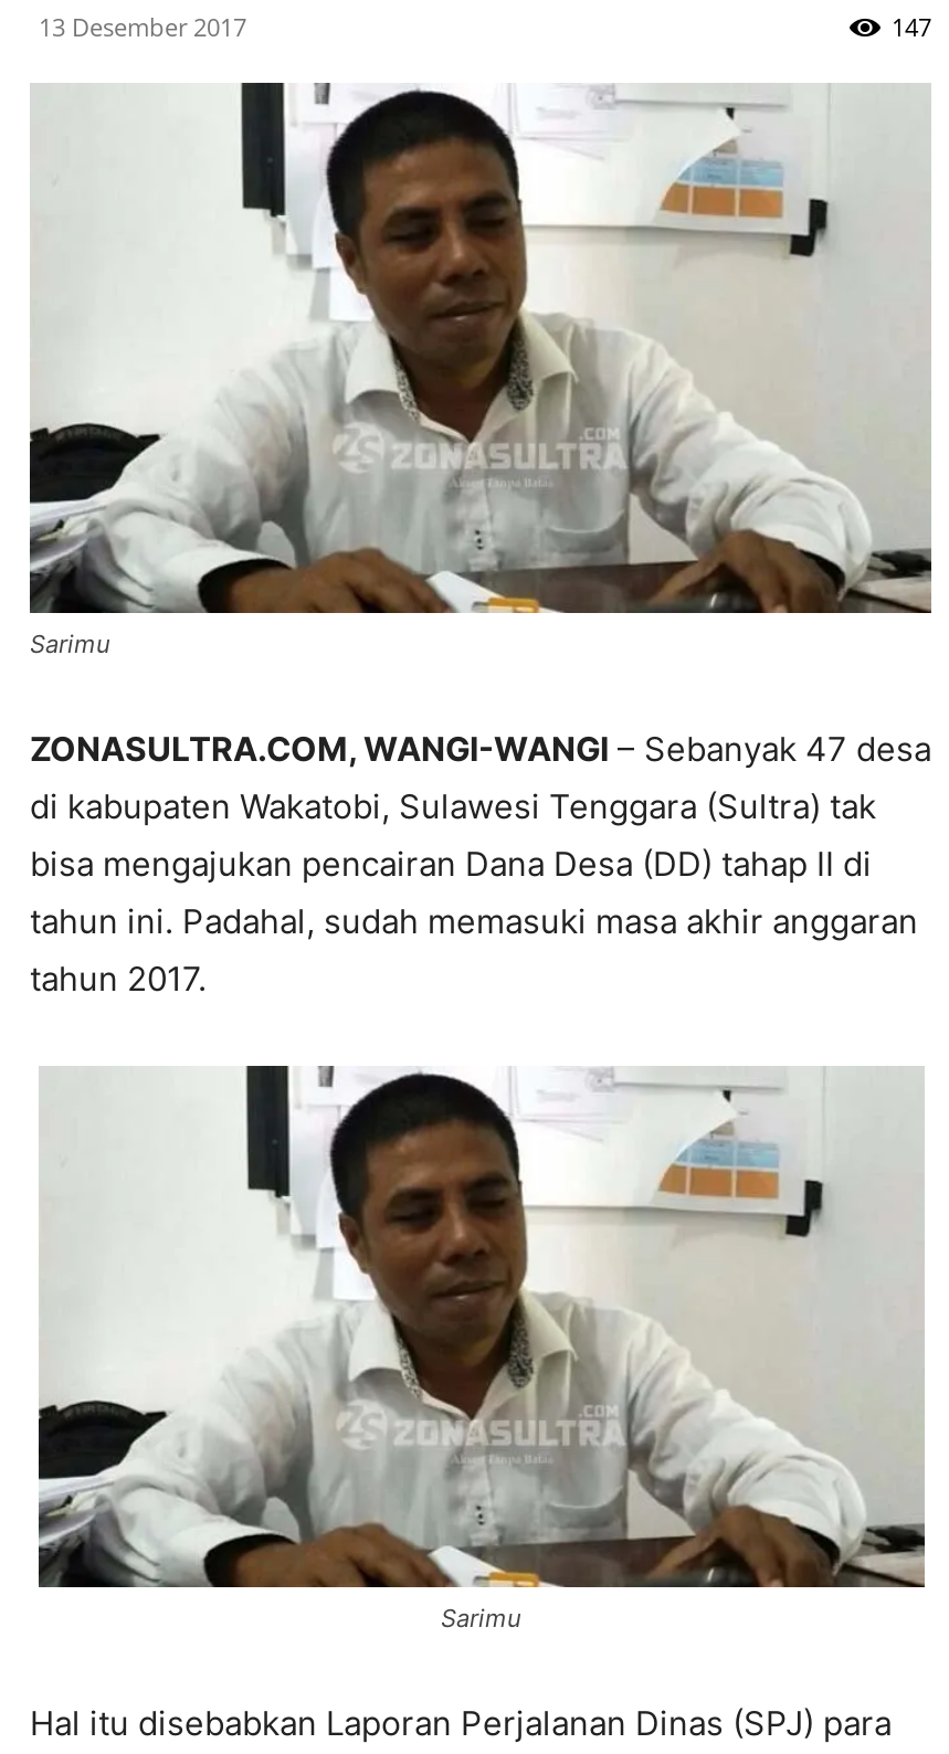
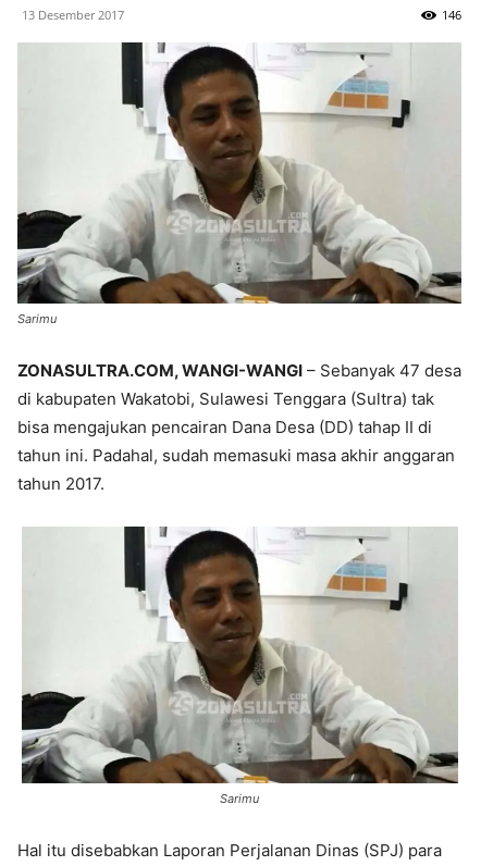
[892,10,931,43] 147 -> [442,7,461,23] 146

